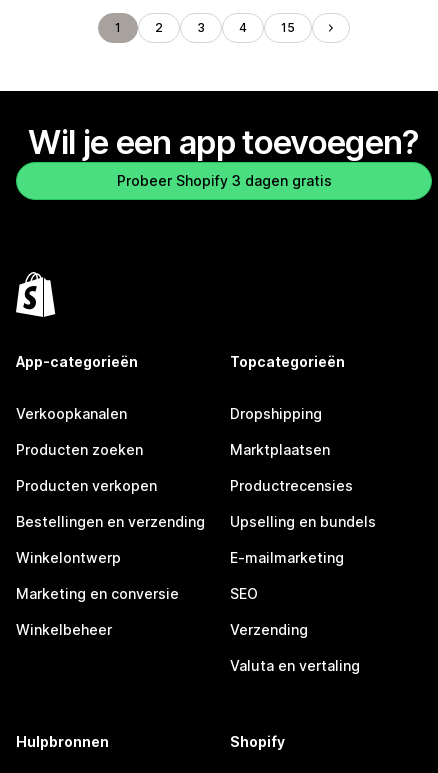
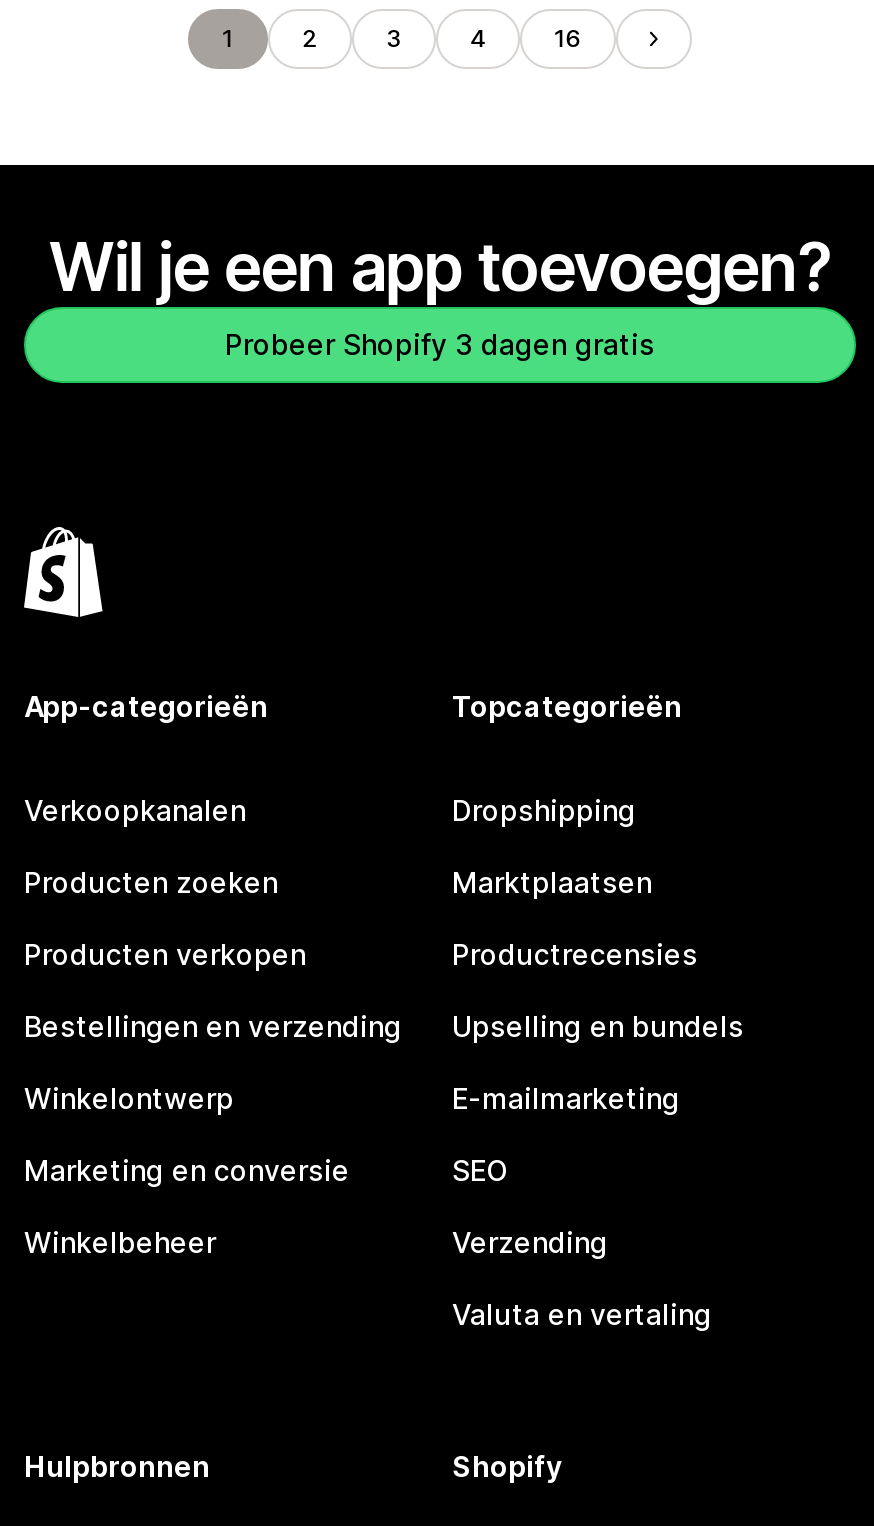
[281,20,295,35] 15 -> [554,23,582,53] 16

